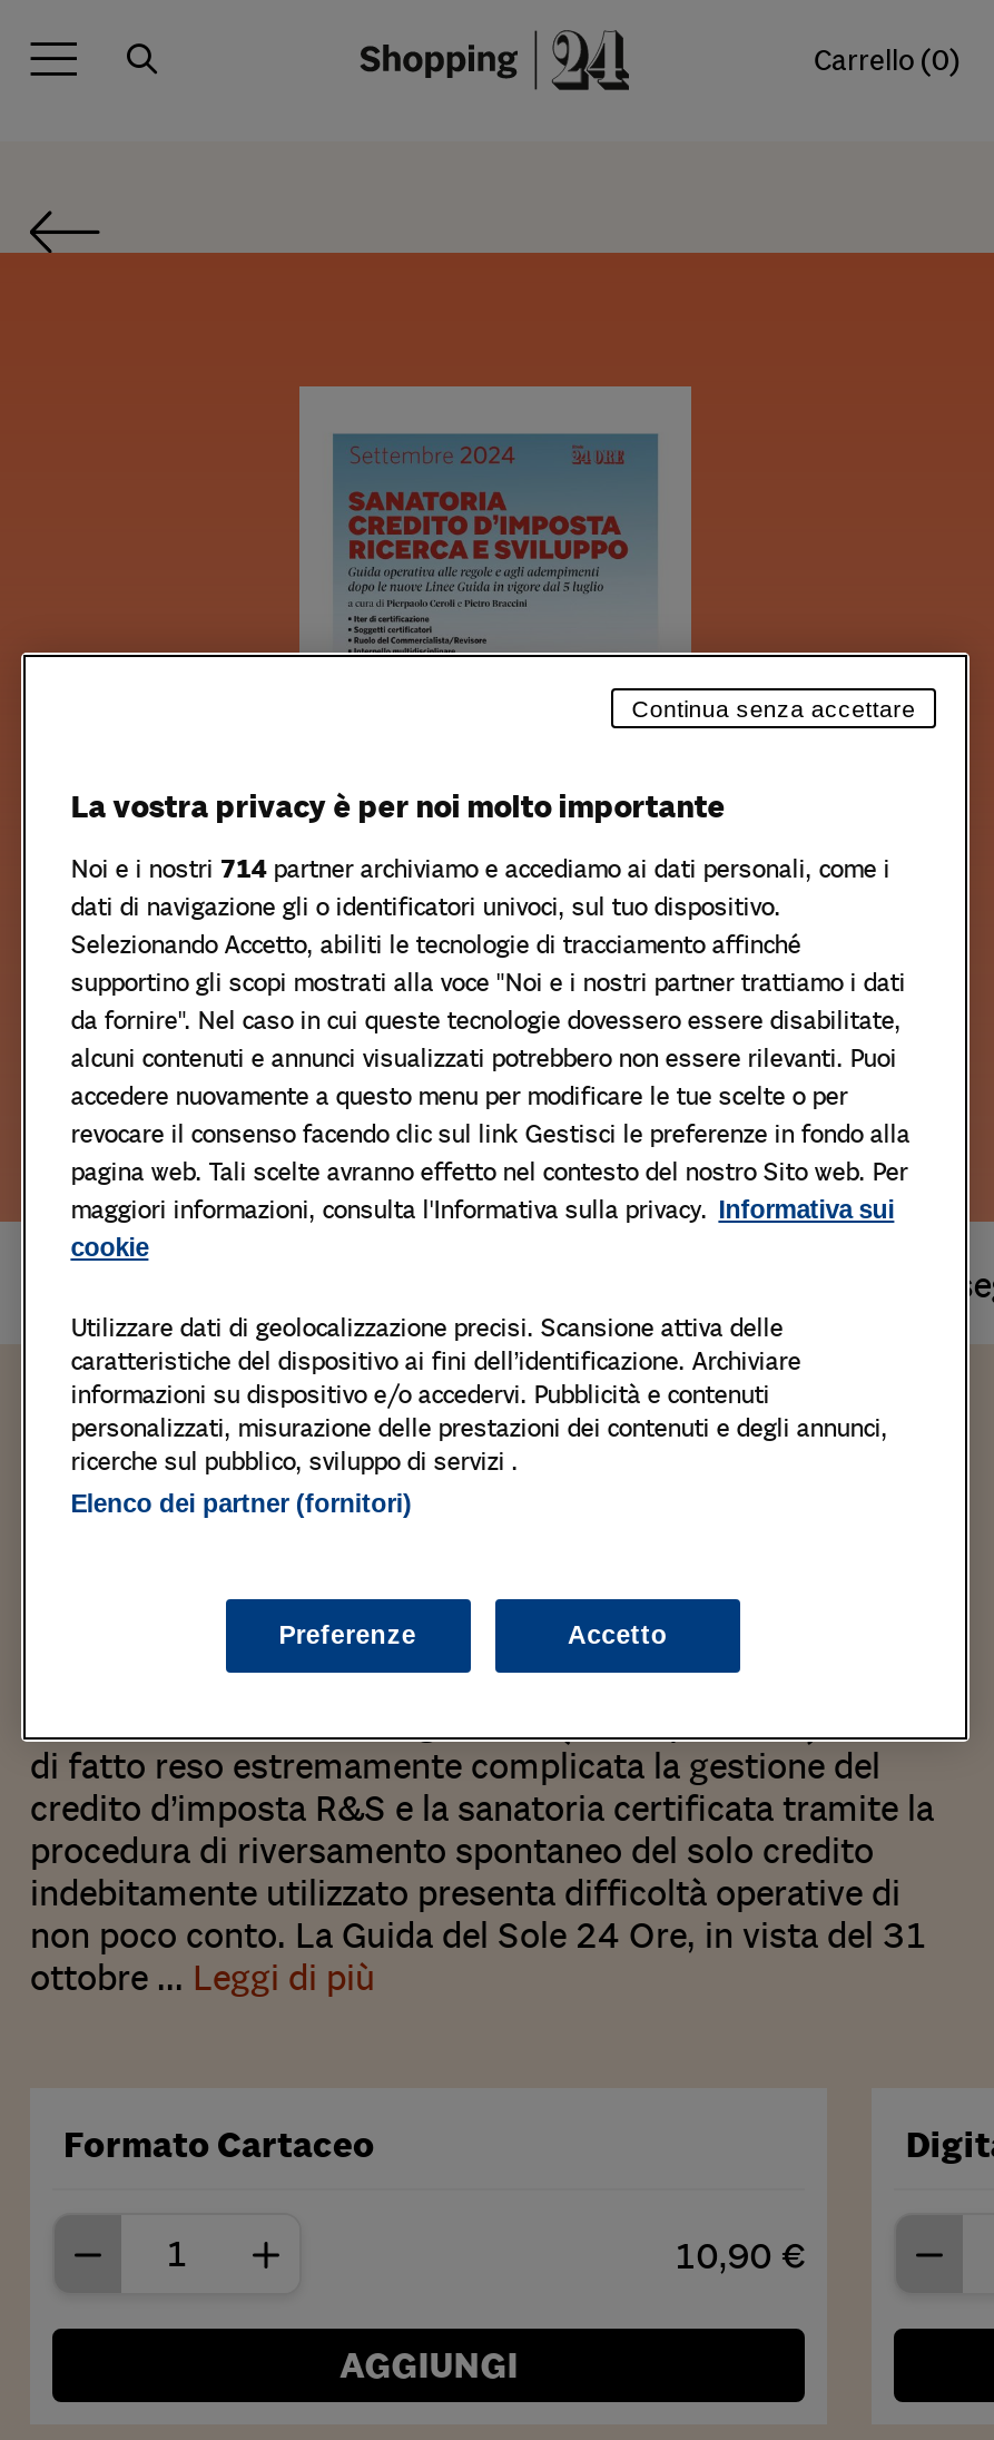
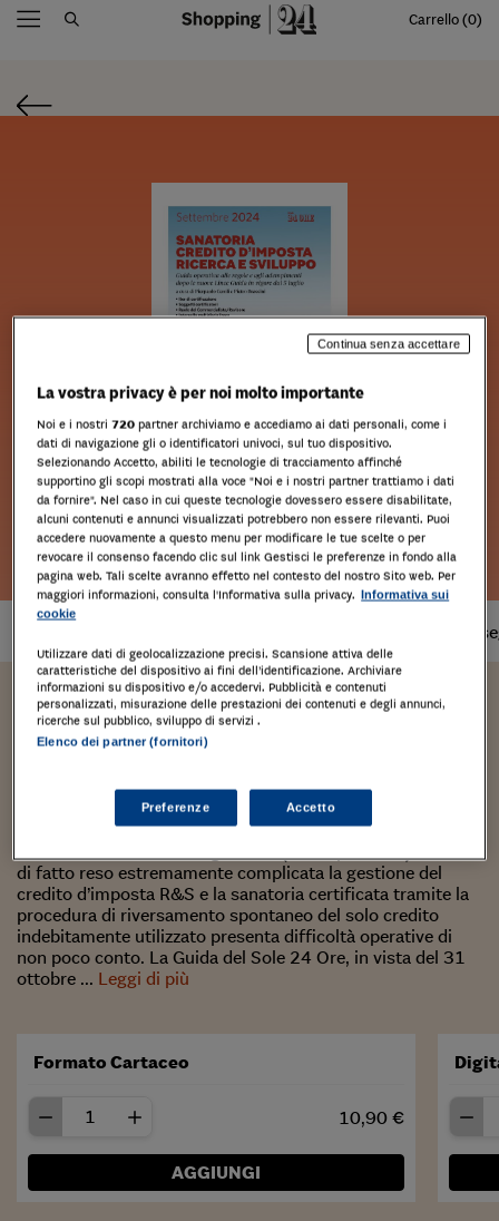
[71,854,890,885] Noi e i nostri 714 partner archiviamo e accediamo ai dati personali, come i -> [37,417,447,432] Noi e i nostri 720 partner archiviamo e accediamo ai dati personali, come i

